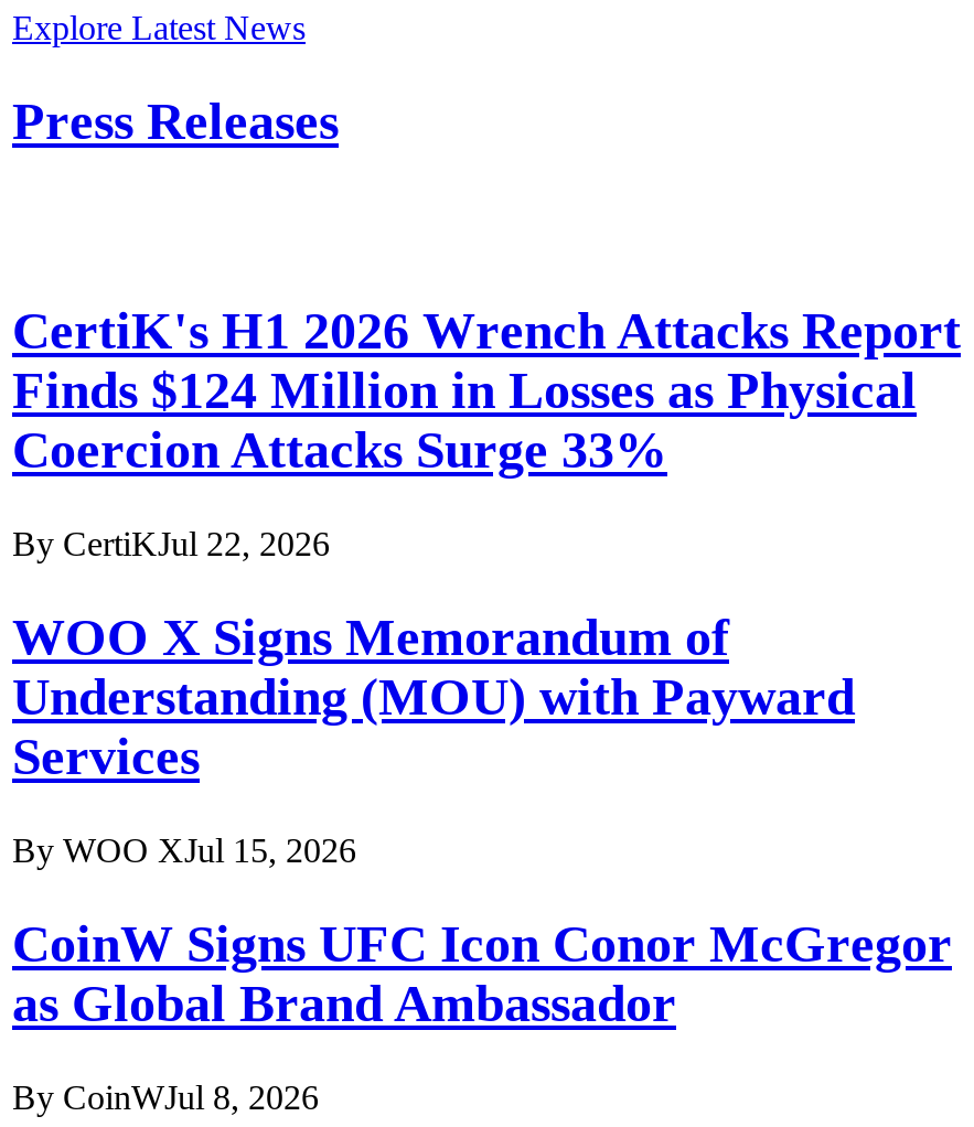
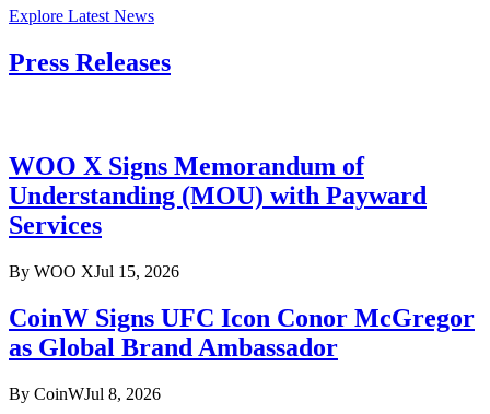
[12,302,961,562] CertiK's H1 2026 Wrench Attacks Report | Finds $124 Million in Losses as Physical | Coercion Attacks Surge 33% | By CertiKJul 22, 2026 -> none

